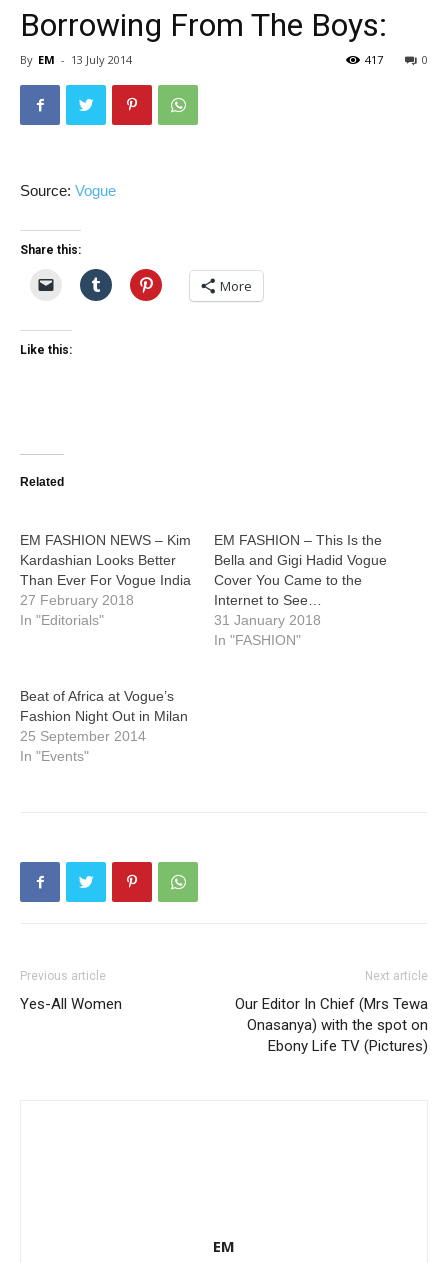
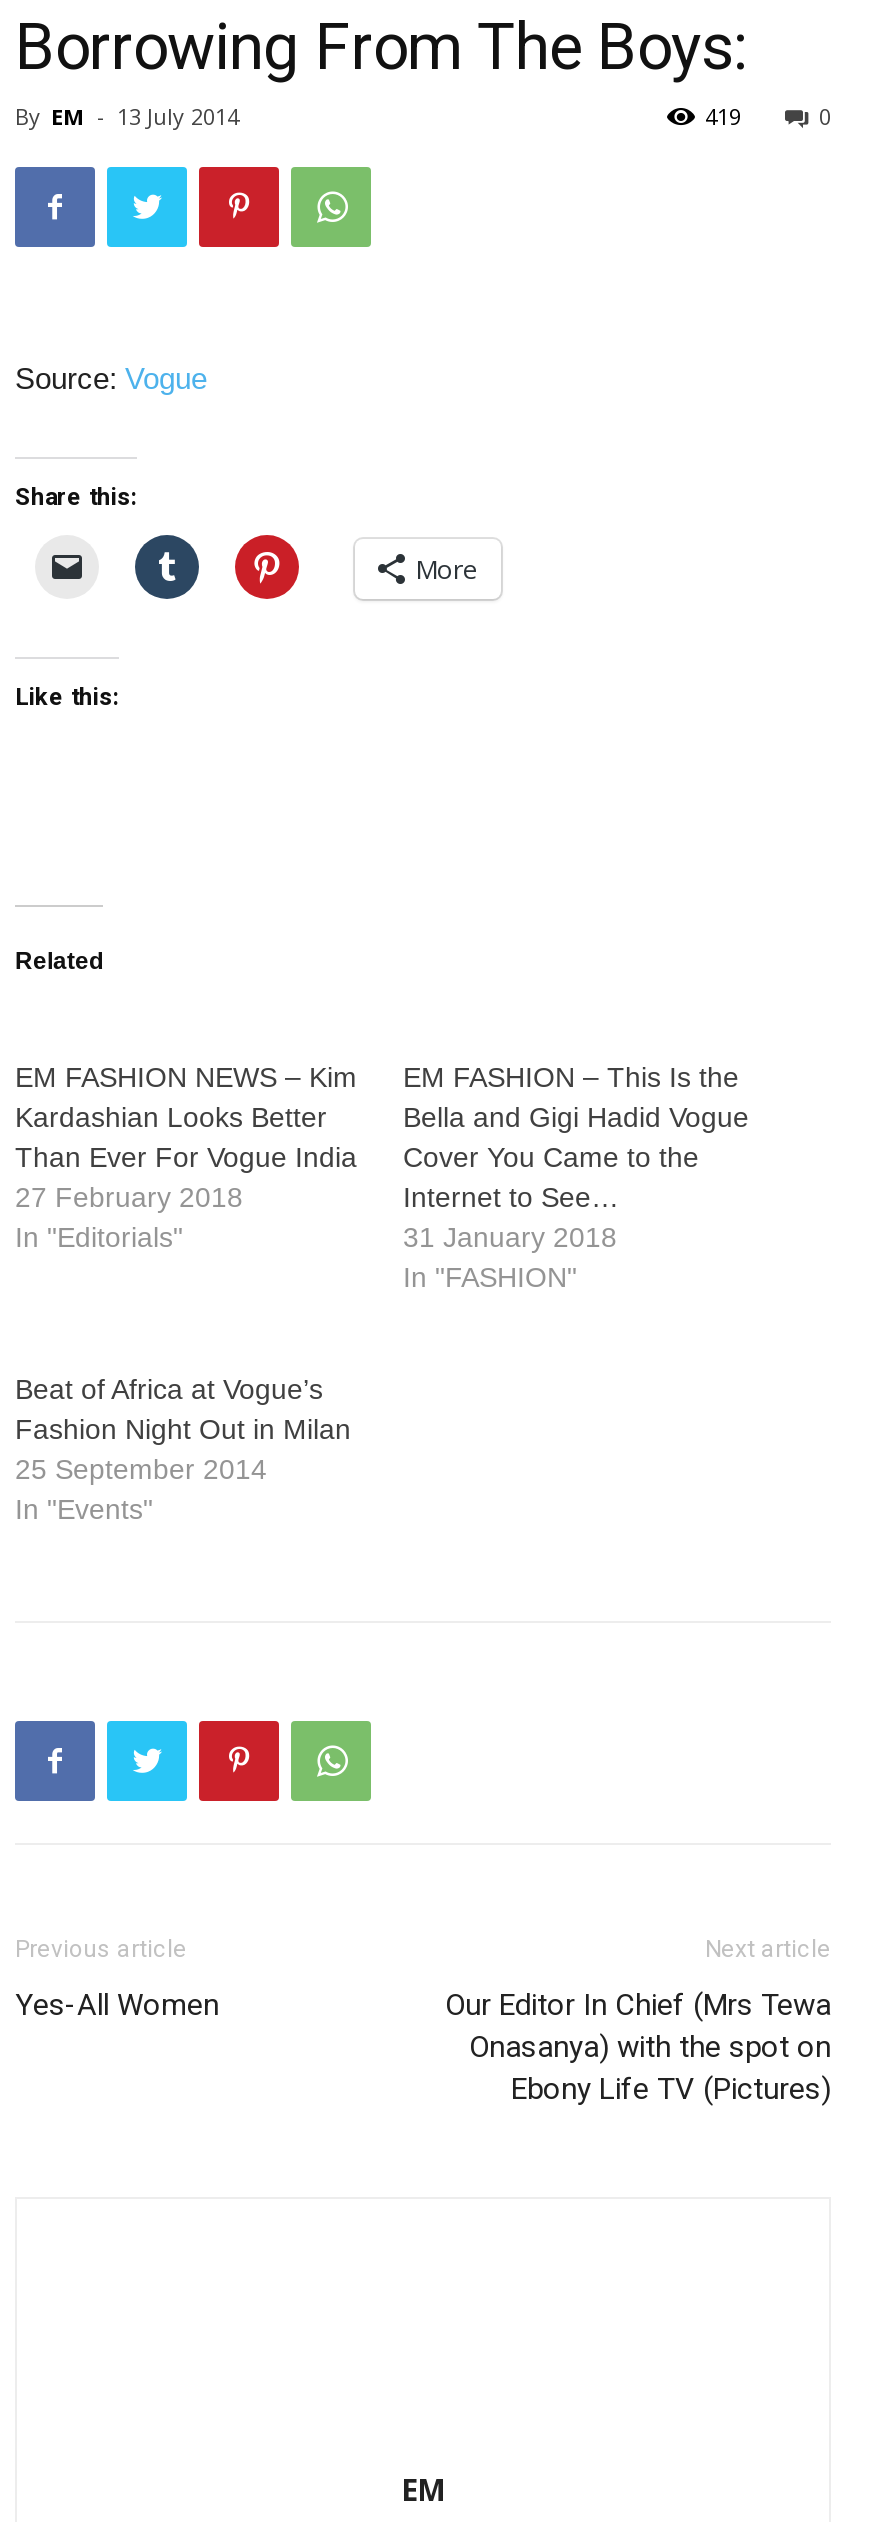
[365,52,383,67] 417 -> [705,101,741,131] 419

